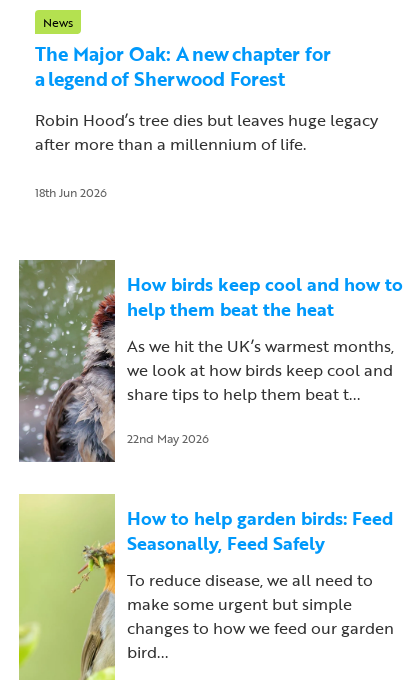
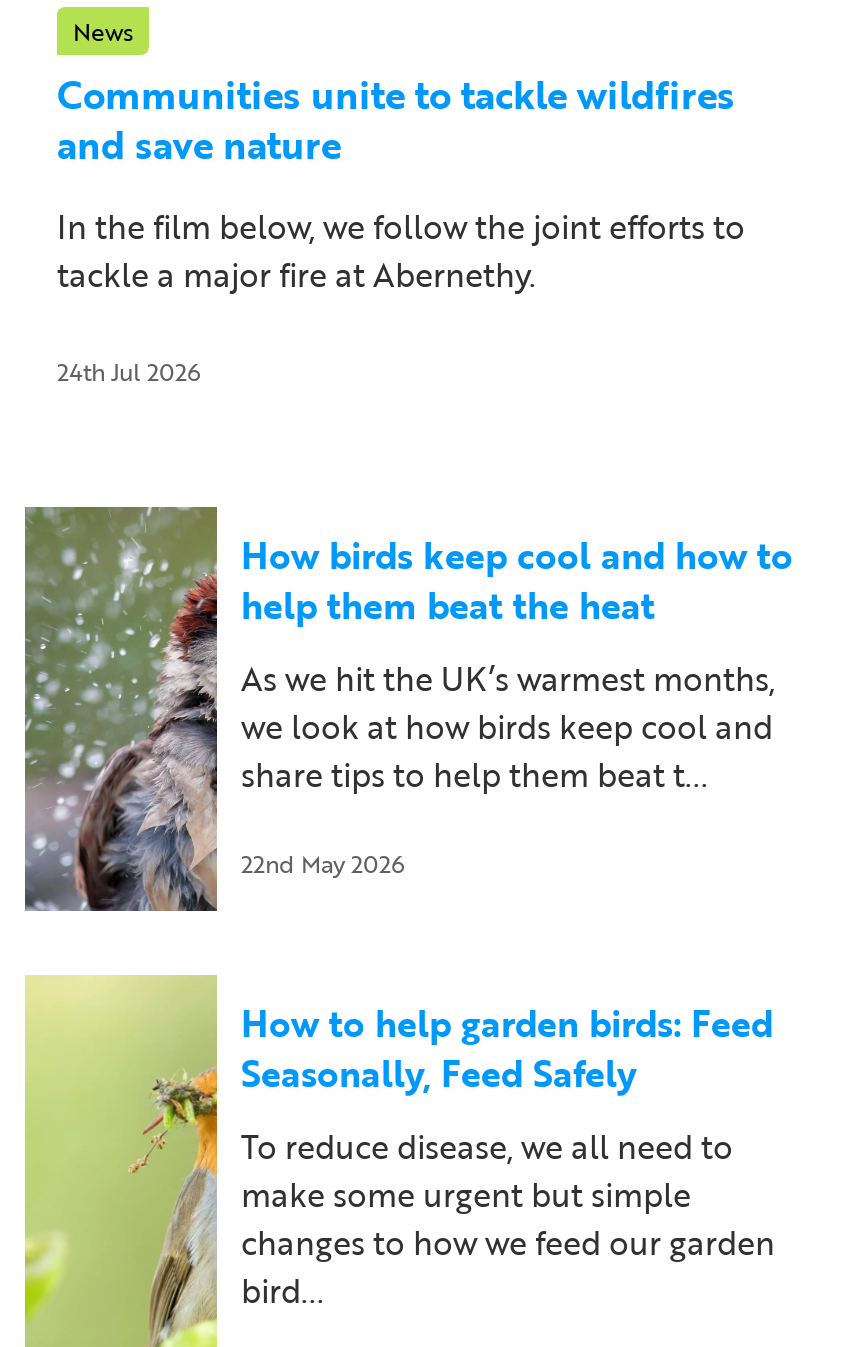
[35,39,331,93] The Major Oak: A new chapter for | a legend of Sherwood Forest -> [57,66,735,174] Communities unite to tackle wildfires | and save nature
[35,108,378,156] Robin Hood’s tree dies but leaves huge legacy | after more than a millennium of life. -> [57,204,745,300] In the film below, we follow the joint efforts to | tackle a major fire at Abernethy.
[35,183,107,201] 18th Jun 2026 -> [57,354,201,390] 24th Jul 2026

